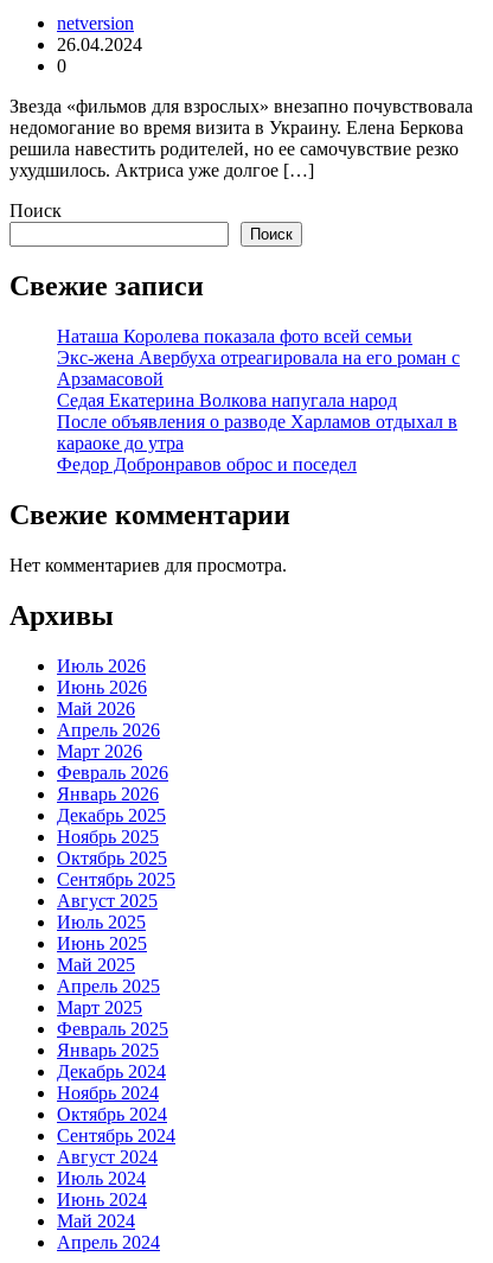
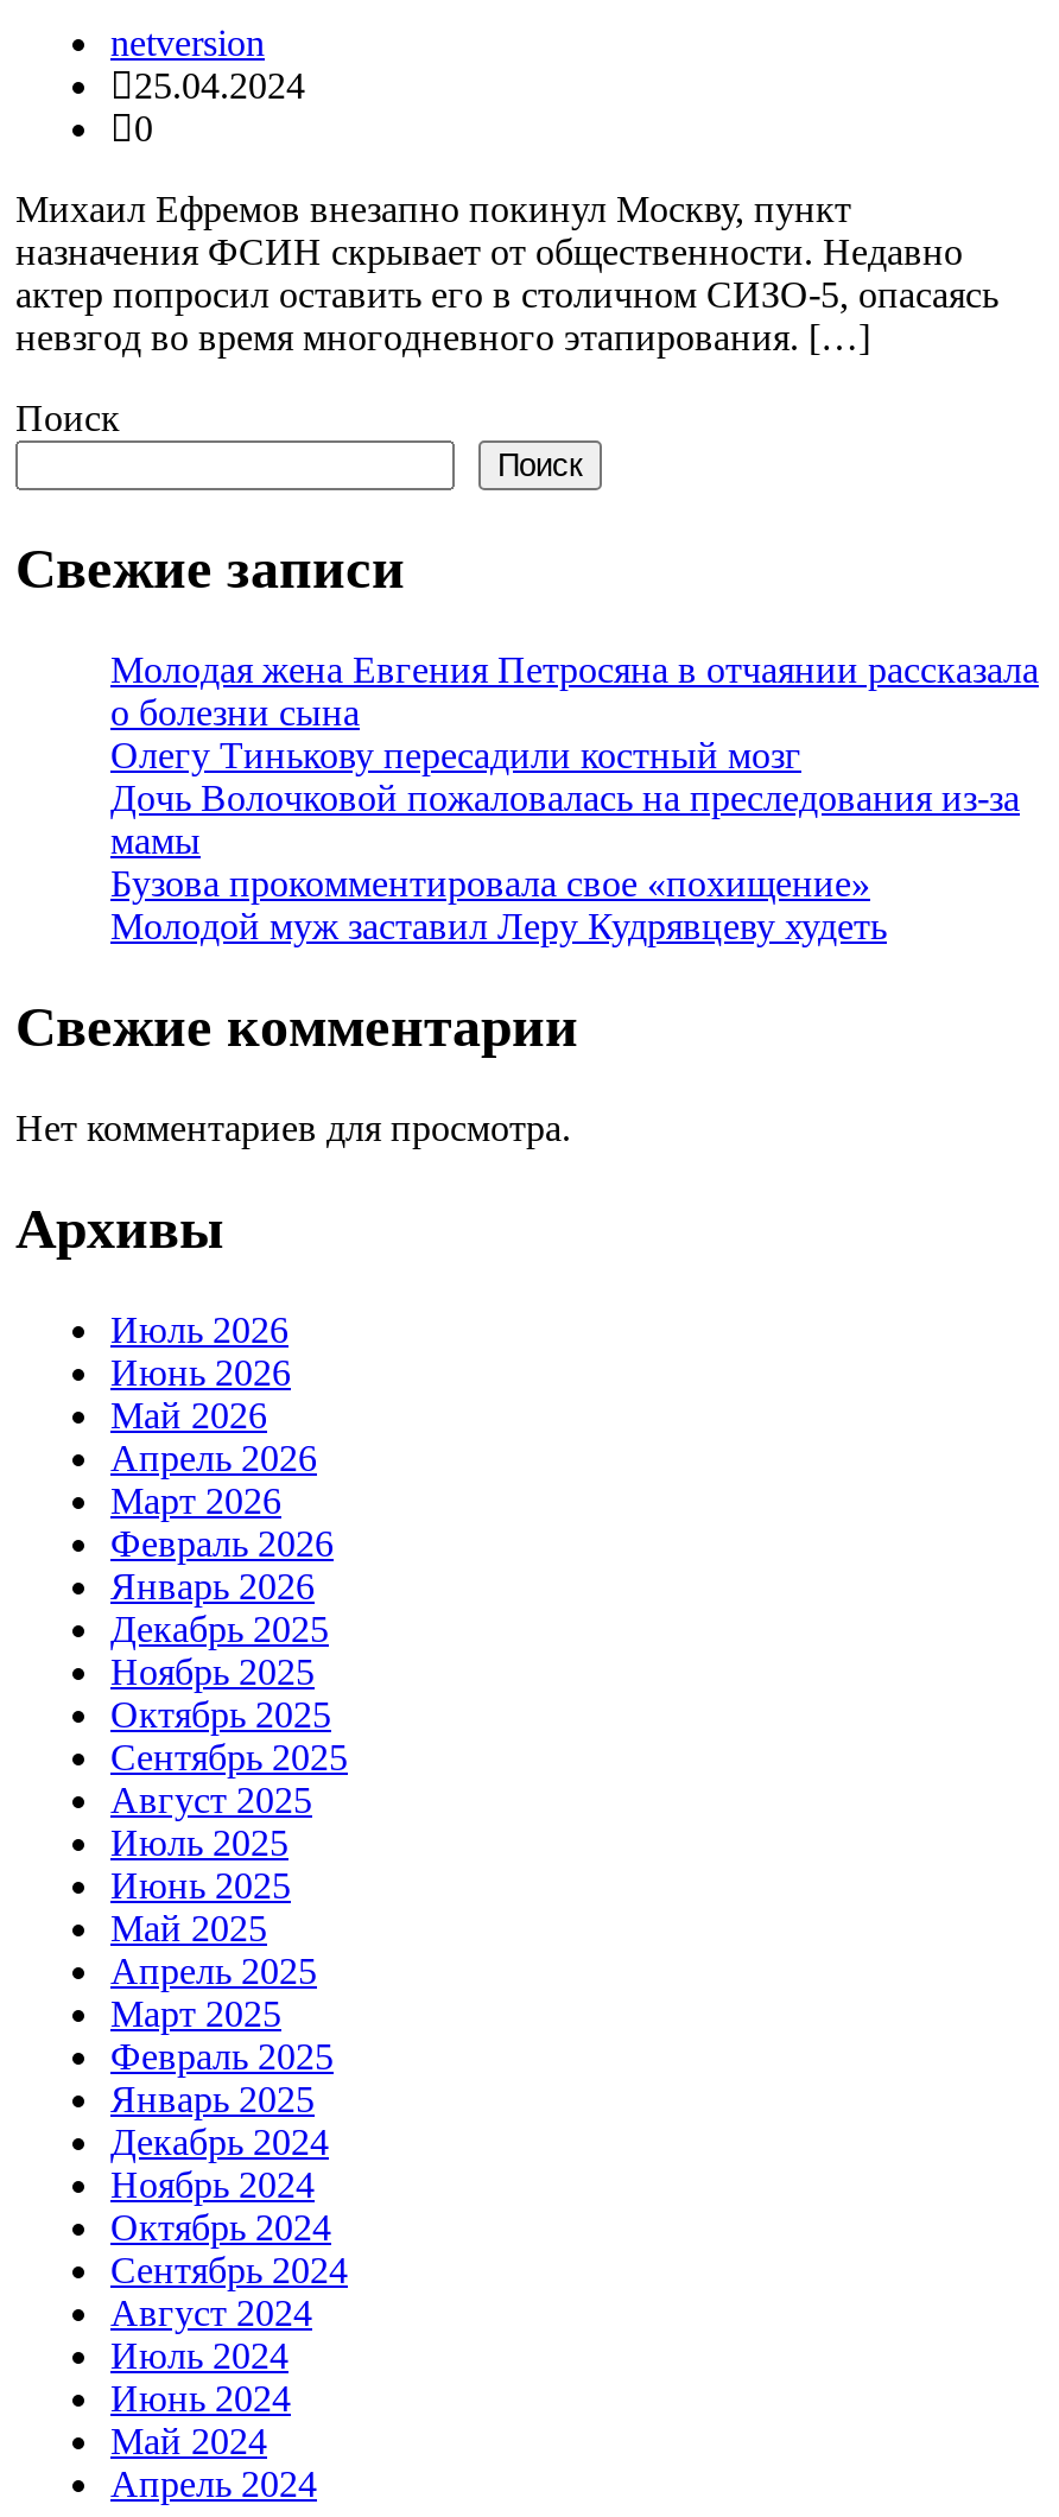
[57,35,142,55] 26.04.2024 -> [134,66,305,106] 25.04.2024
[9,96,473,180] Звезда «фильмов для взрослых» внезапно почувствовала | недомогание во время визита в Украину. Елена Беркова | решила навестить родителей, но ее самочувствие резко | ухудшилось. Актриса уже долгое […] -> [15,189,998,358] Михаил Ефремов внезапно покинул Москву, пункт | назначения ФСИН скрывает от общественности. Недавно | актер попросил оставить его в столичном СИЗО-5, опасаясь | невзгод во время многодневного этапирования. […]
[57,326,460,474] Наташа Королева показала фото всей семьи | Экс-жена Авербуха отреагировала на его роман с | Арзамасовой | Седая Екатерина Волкова напугала народ | После объявления о разводе Харламов отдыхал в | караоке до утра | Федор Добронравов оброс и поседел -> [110,649,1039,946] Молодая жена Евгения Петросяна в отчаянии рассказала | о болезни сына | Олегу Тинькову пересадили костный мозг | Дочь Волочковой пожаловалась на преследования из-за | мамы | Бузова прокомментировала свое «похищение» | Молодой муж заставил Леру Кудрявцеву худеть

